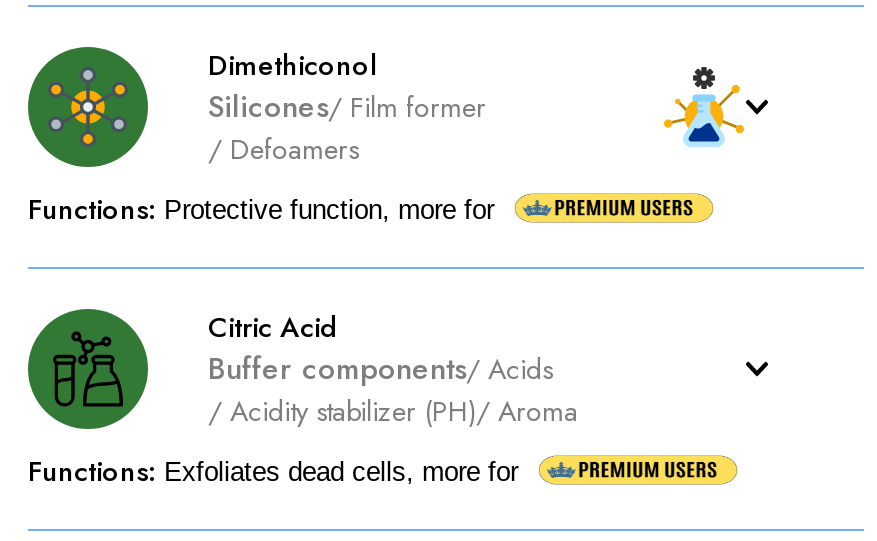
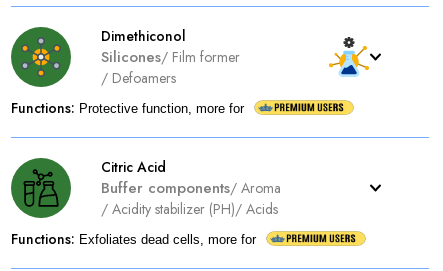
[208,347,552,391] Buffer components/ Acids -> [101,177,281,199] Buffer components/ Aroma
[208,391,578,431] / Acidity stabilizer (PH)/ Aroma -> [101,199,278,219] / Acidity stabilizer (PH)/ Acids

